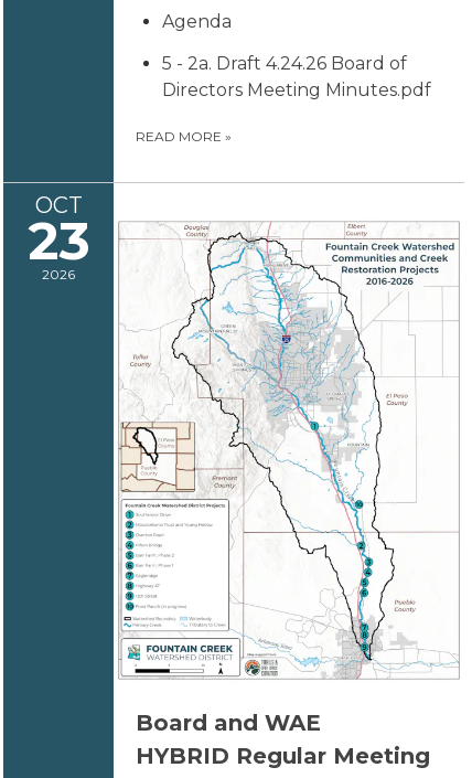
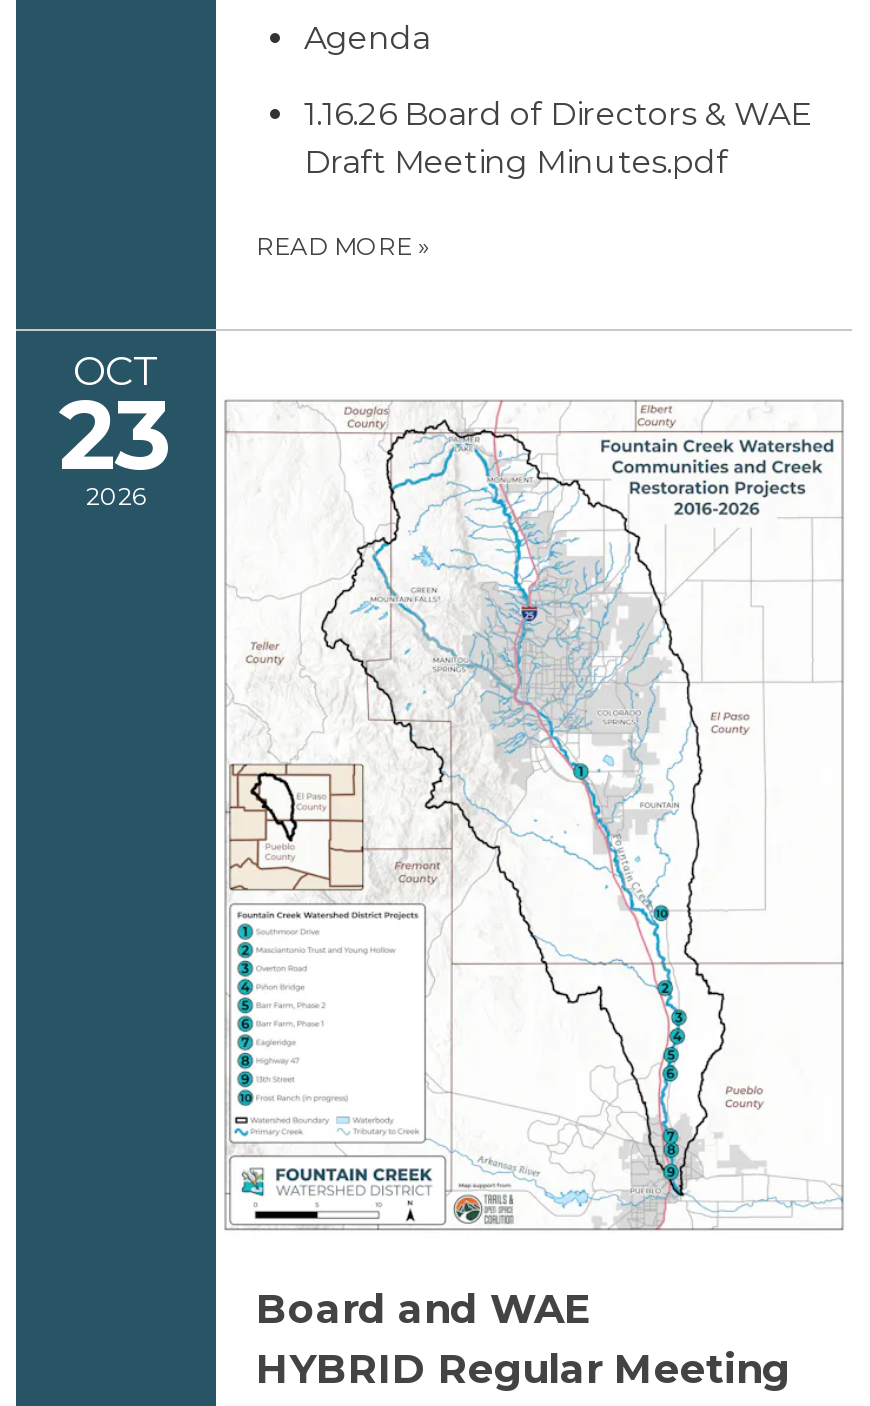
[162,53,431,100] 5 - 2a. Draft 4.24.26 Board of | Directors Meeting Minutes.pdf -> [304,94,812,180] 1.16.26 Board of Directors & WAE | Draft Meeting Minutes.pdf

